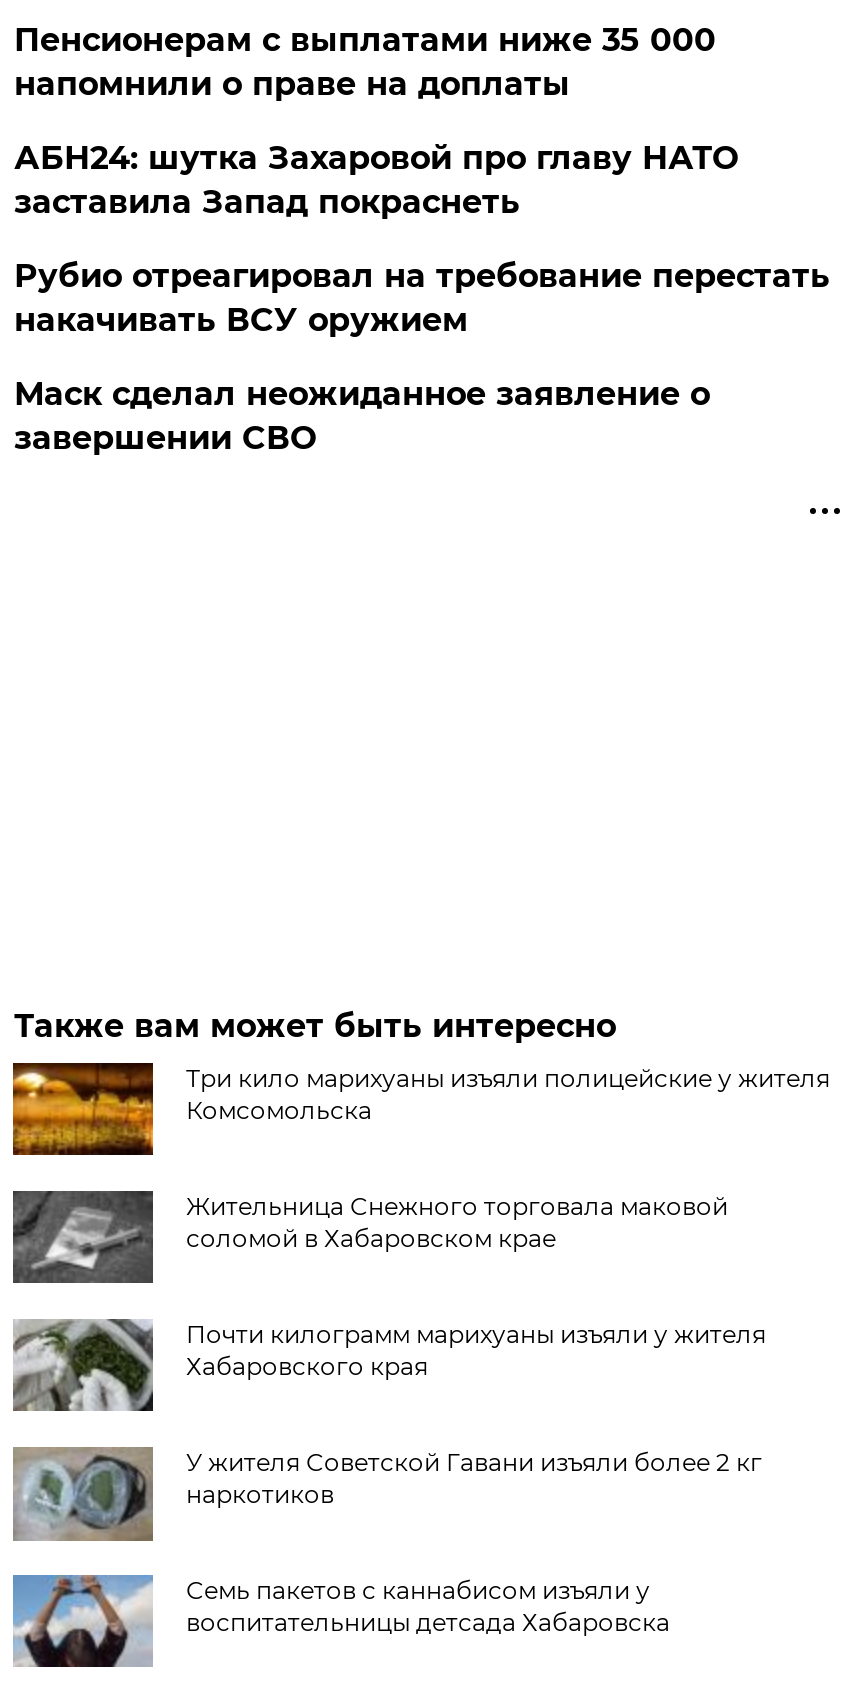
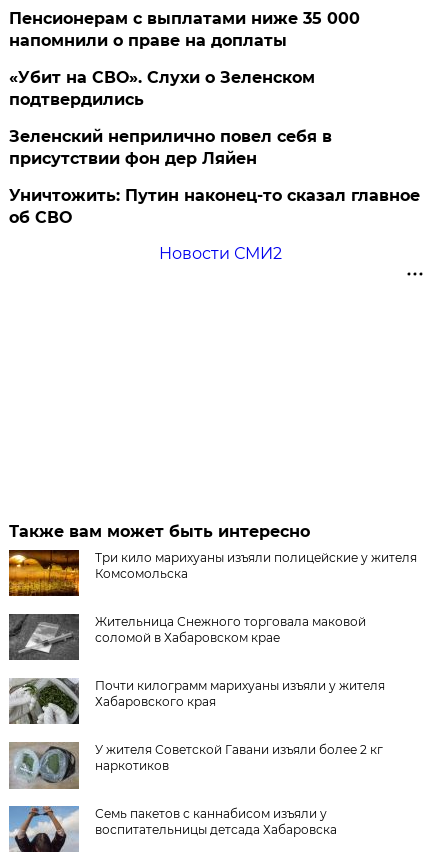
[14,139,830,457] АБН24: шутка Захаровой про главу НАТО | заставила Запад покраснеть | Рубио отреагировал на требование перестать | накачивать ВСУ оружием | Маск сделал неожиданное заявление о | завершении СВО -> [9,68,420,263] «Убит на СВО». Слухи о Зеленском | подтвердились | Зеленский неприлично повел cебя в | присутствии фон дер Ляйен | Уничтожить: Путин наконец-то сказал главное | об СВО | Новости СМИ2

